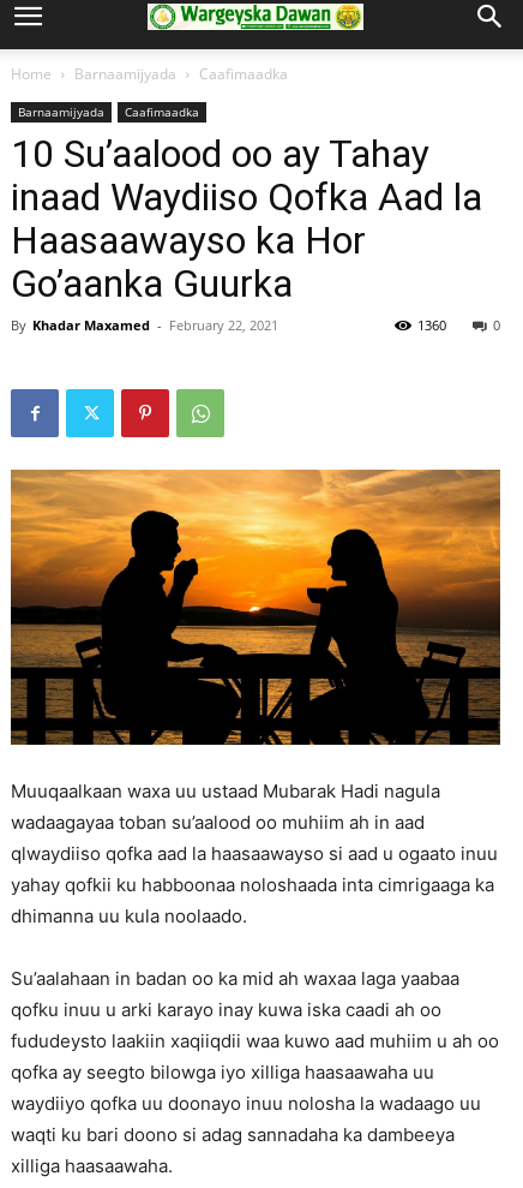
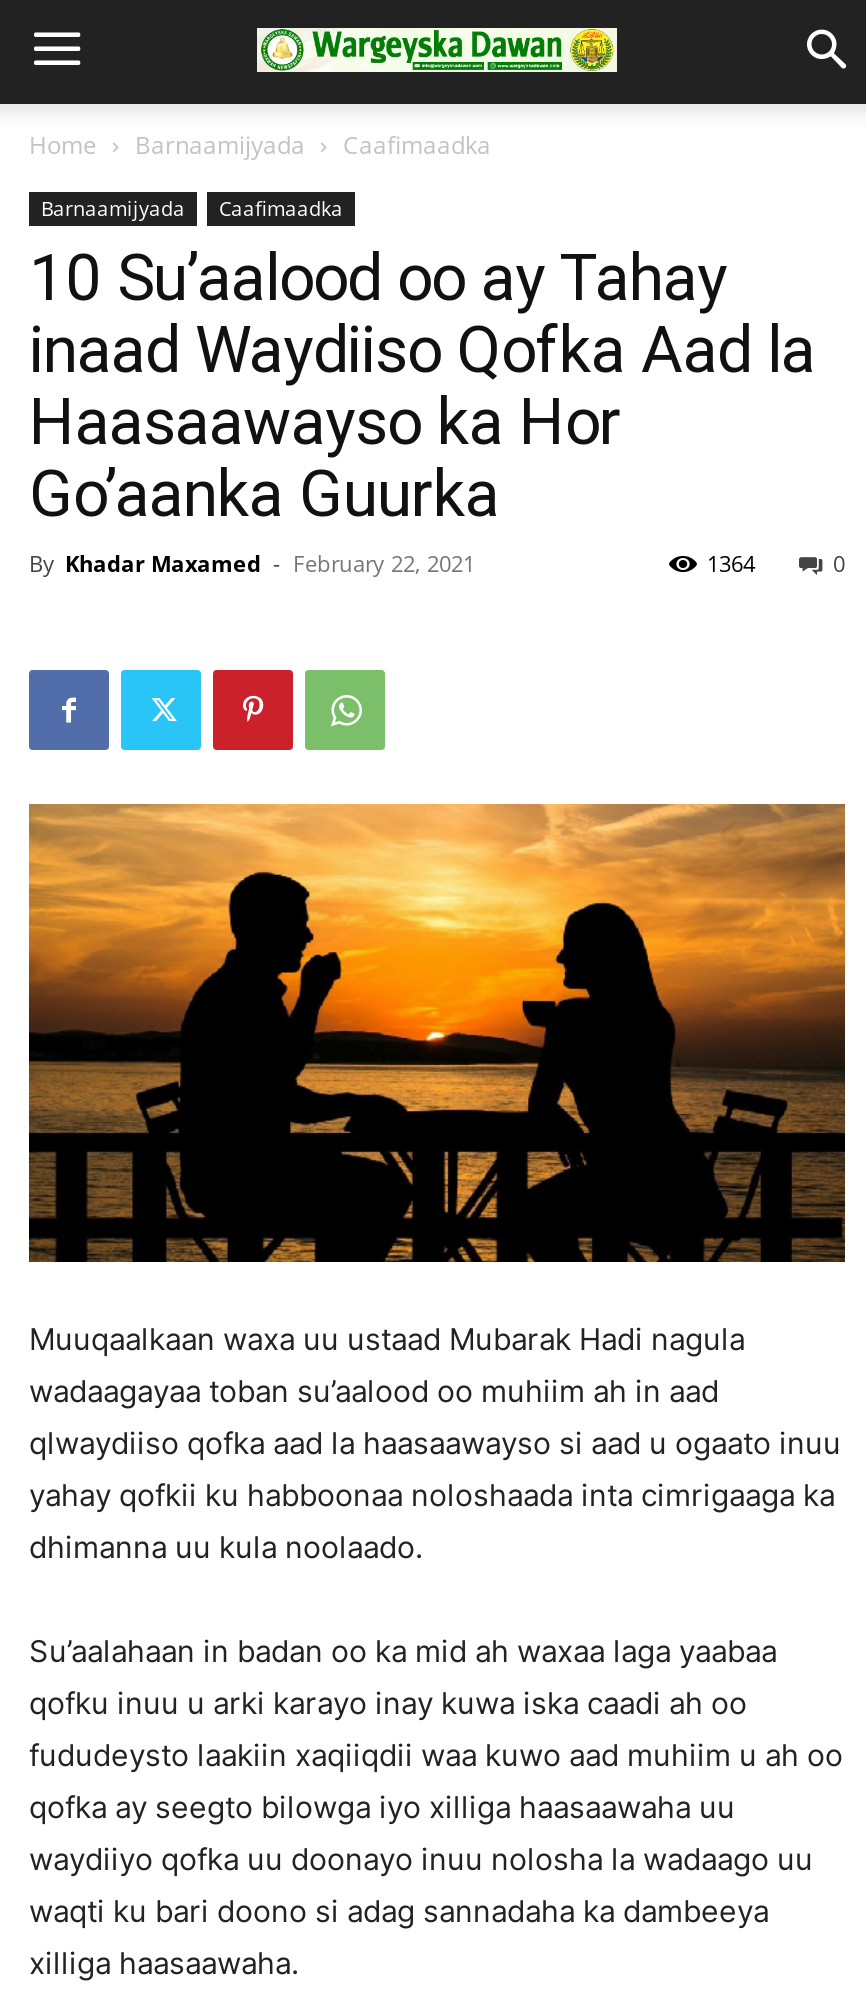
[417,316,446,334] 1360 -> [707,548,755,578] 1364

